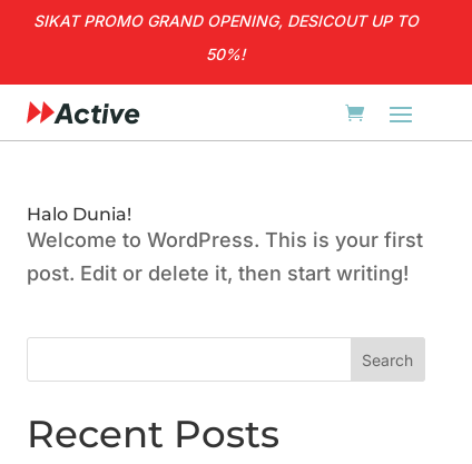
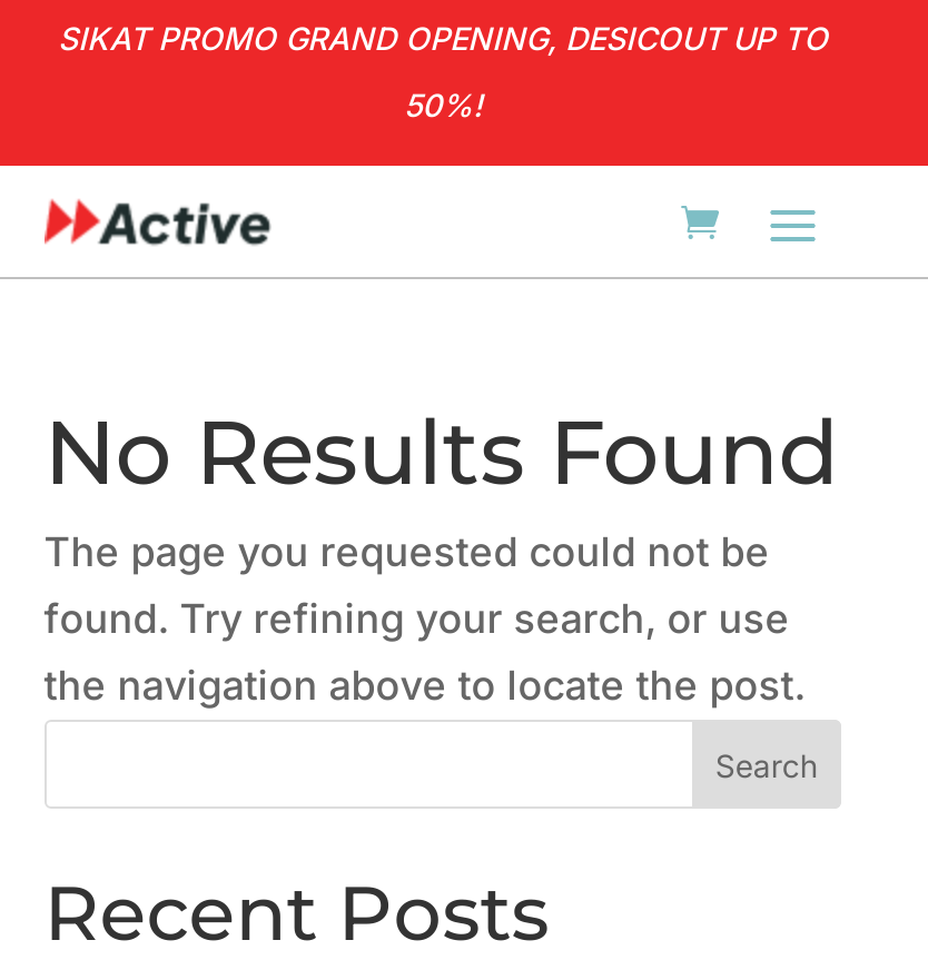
[26,204,423,285] Halo Dunia! | Welcome to WordPress. This is your first | post. Edit or delete it, then start writing! -> [44,397,839,709] No Results Found | The page you requested could not be | found. Try refining your search, or use | the navigation above to locate the post.

